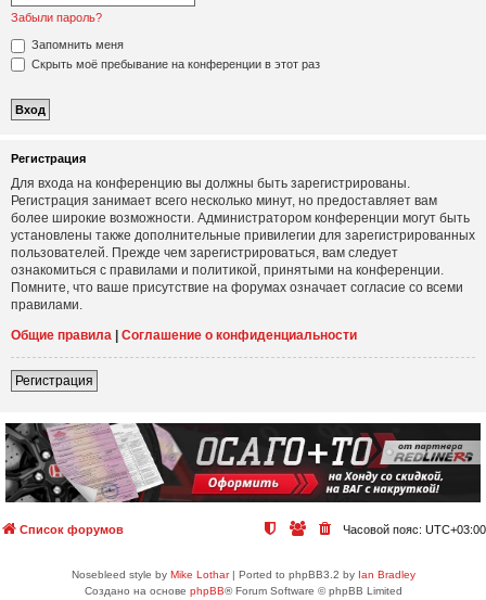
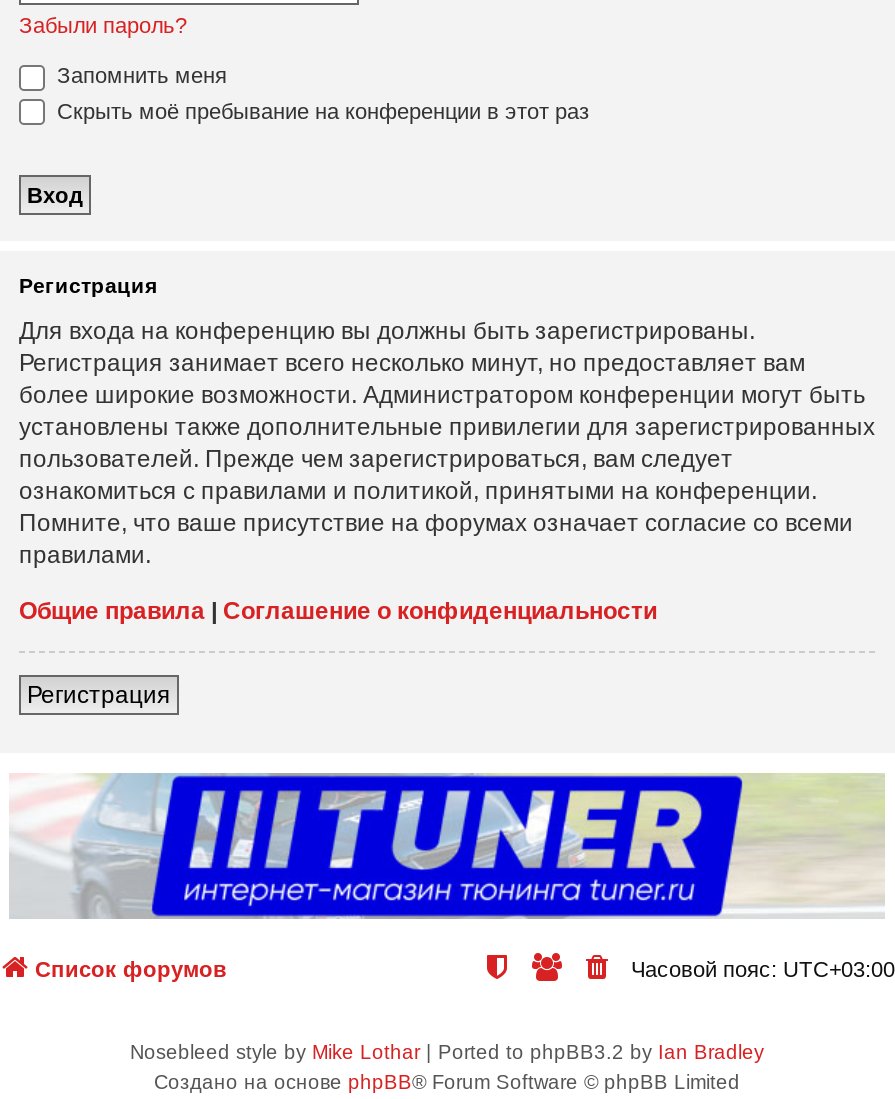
[4,422,482,503] [image] -> [9,773,885,919] [image]

